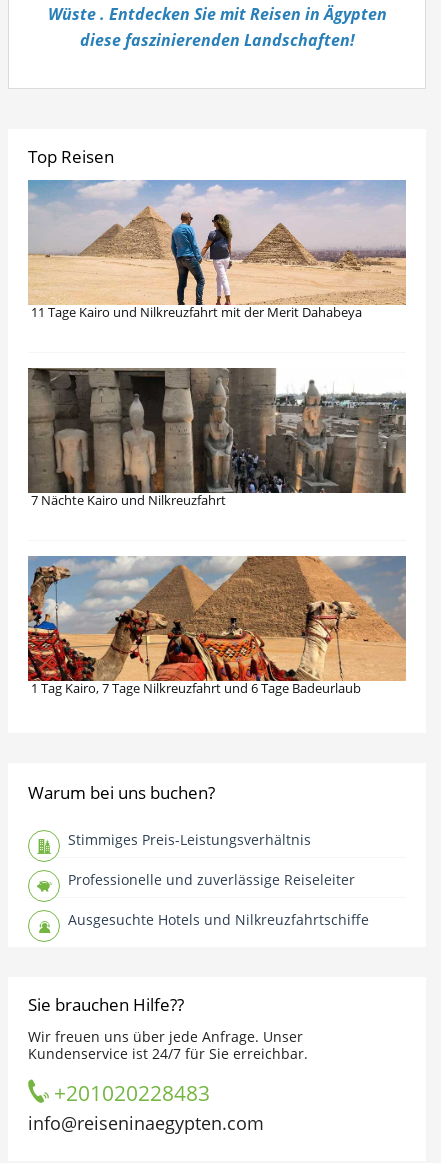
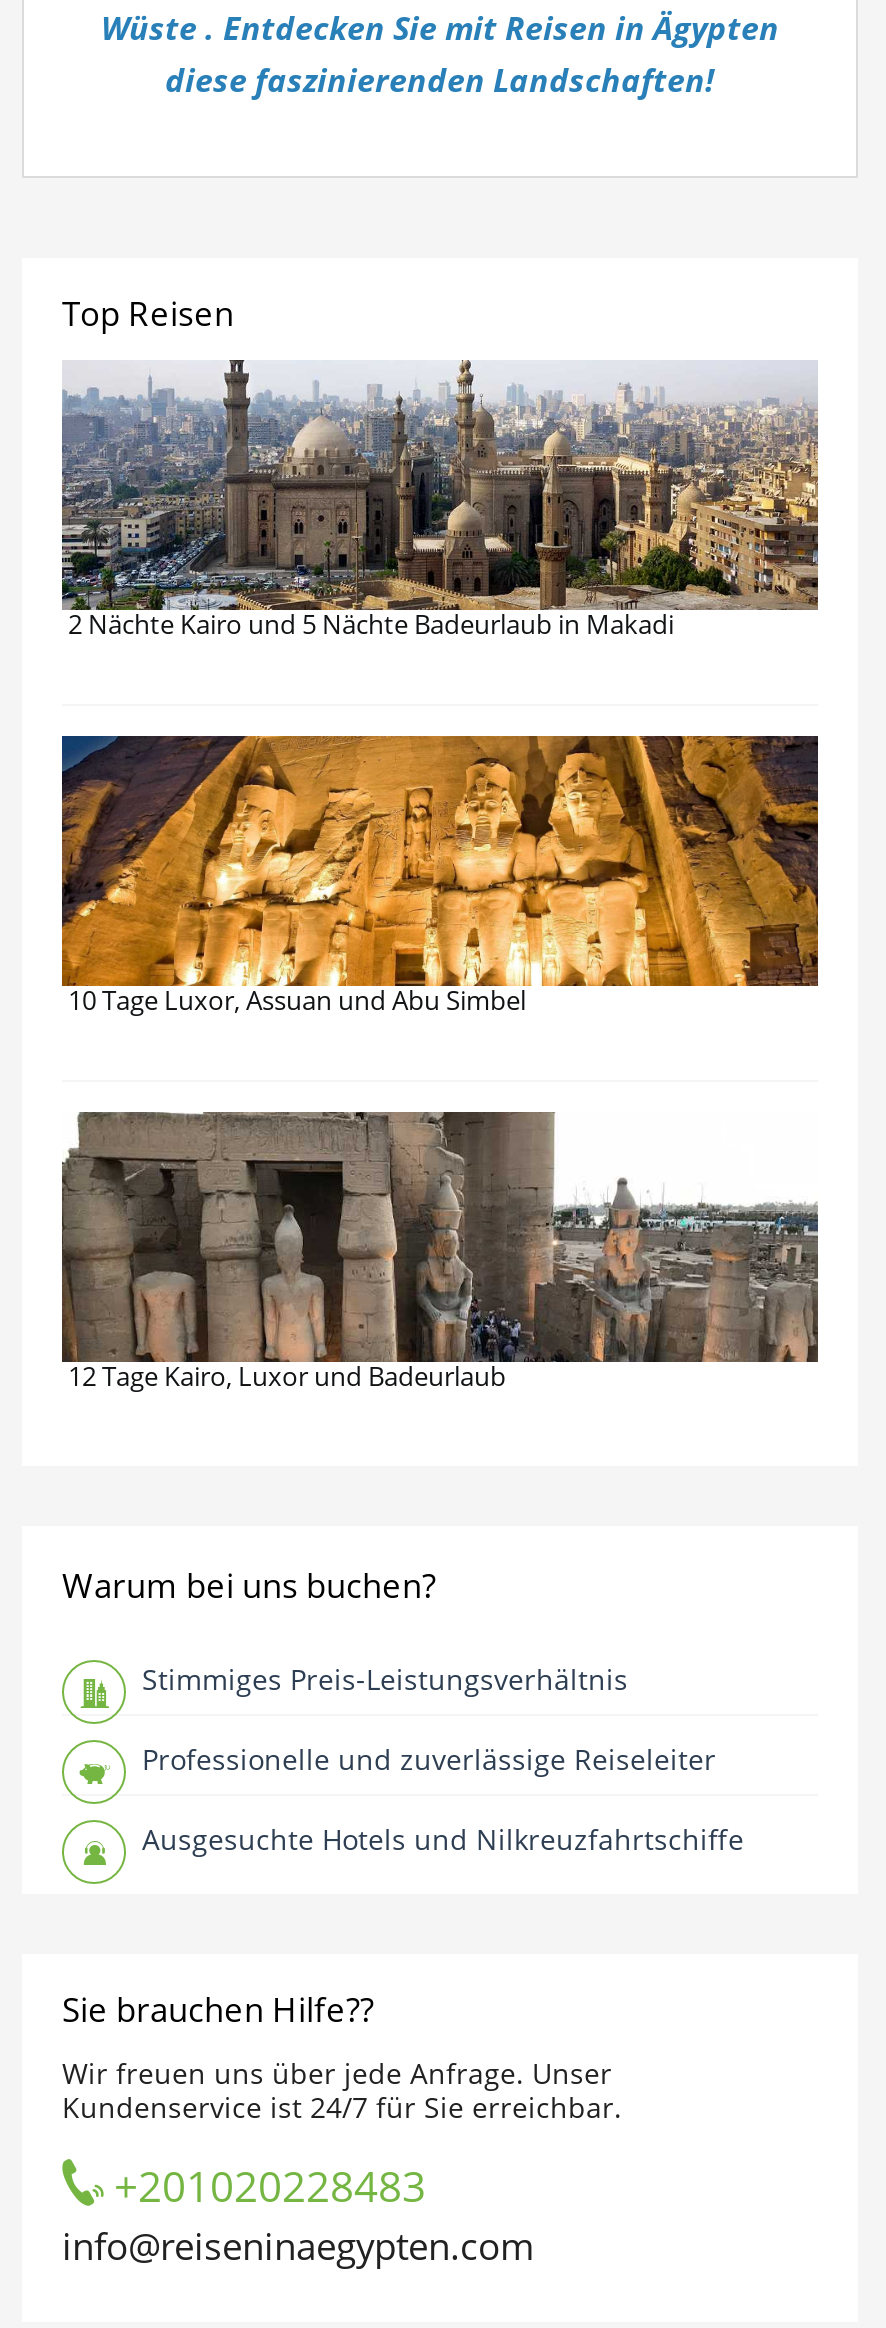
[28,180,406,321] [image] | 11 Tage Kairo und Nilkreuzfahrt mit der Merit Dahabeya -> [60,358,820,642] [image] | 2 Nächte Kairo und 5 Nächte Badeurlaub in Makadi
[27,367,407,509] [image] | 7 Nächte Kairo und Nilkreuzfahrt -> [60,734,820,1018] [image] | 10 Tage Luxor, Assuan und Abu Simbel
[27,555,407,697] [image] | 1 Tag Kairo, 7 Tage Nilkreuzfahrt und 6 Tage Badeurlaub -> [60,1110,820,1394] [image] | 12 Tage Kairo, Luxor und Badeurlaub

